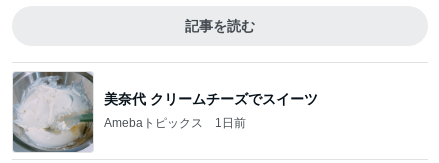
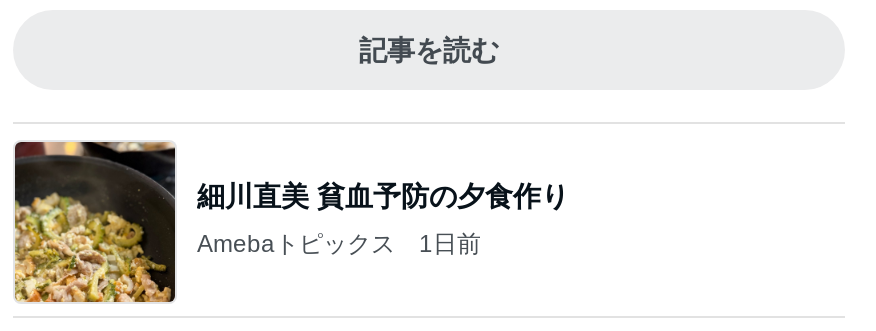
[12,71,318,153] [image] | 美奈代 クリームチーズでスイーツ -> [13,140,569,304] [image] | 細川直美 貧血予防の夕食作り

